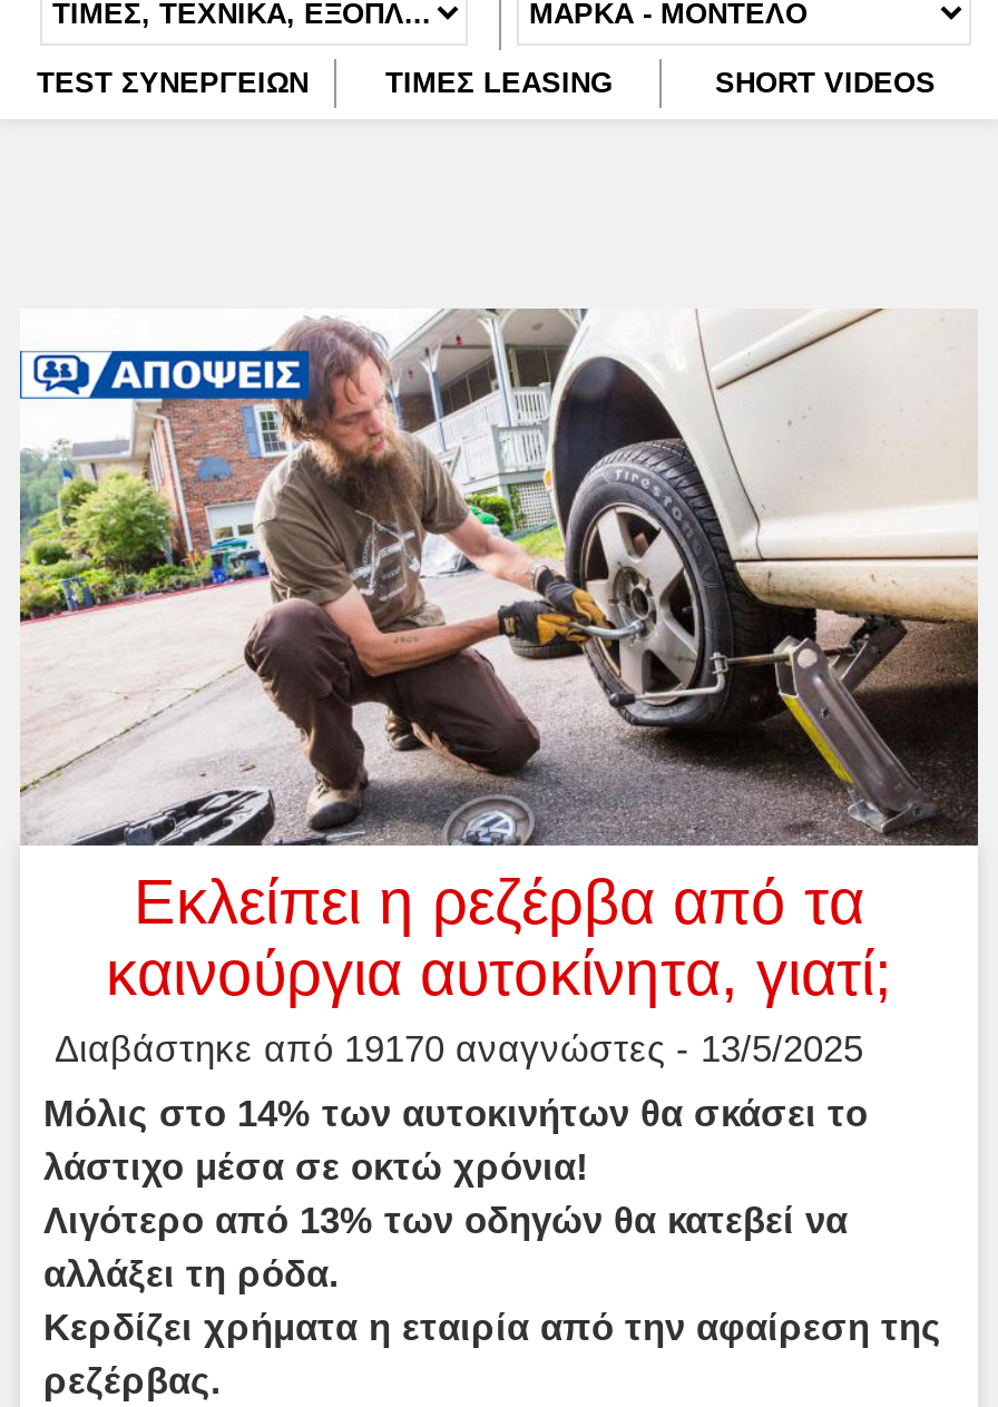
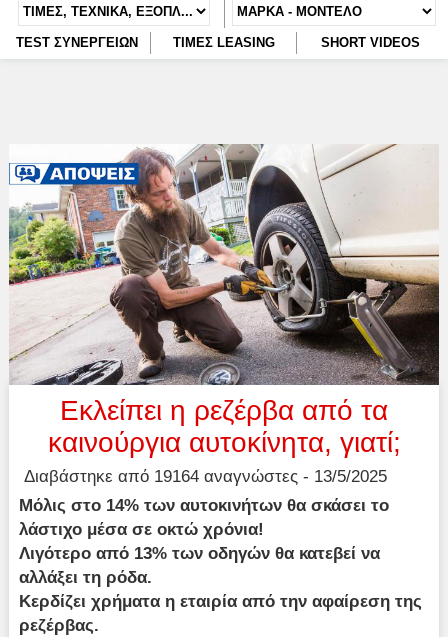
[55,1028,863,1068] Διαβάστηκε από 19170 αναγνώστες - 13/5/2025 -> [24,467,387,485] Διαβάστηκε από 19164 αναγνώστες - 13/5/2025

